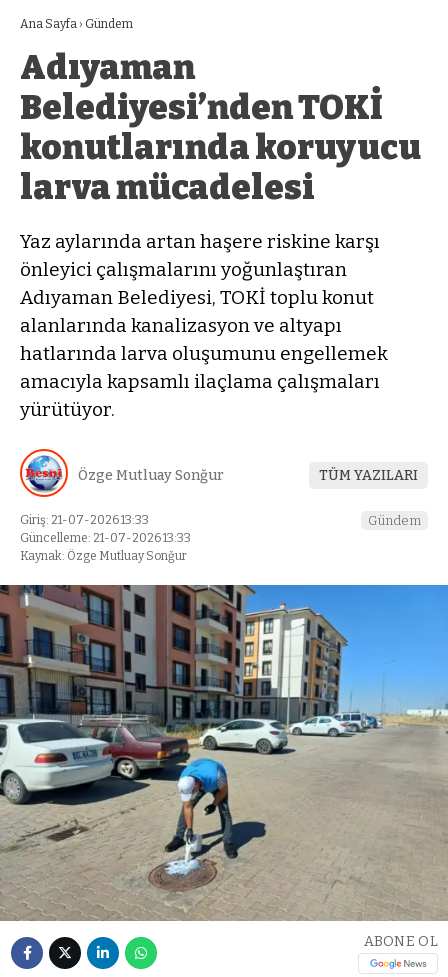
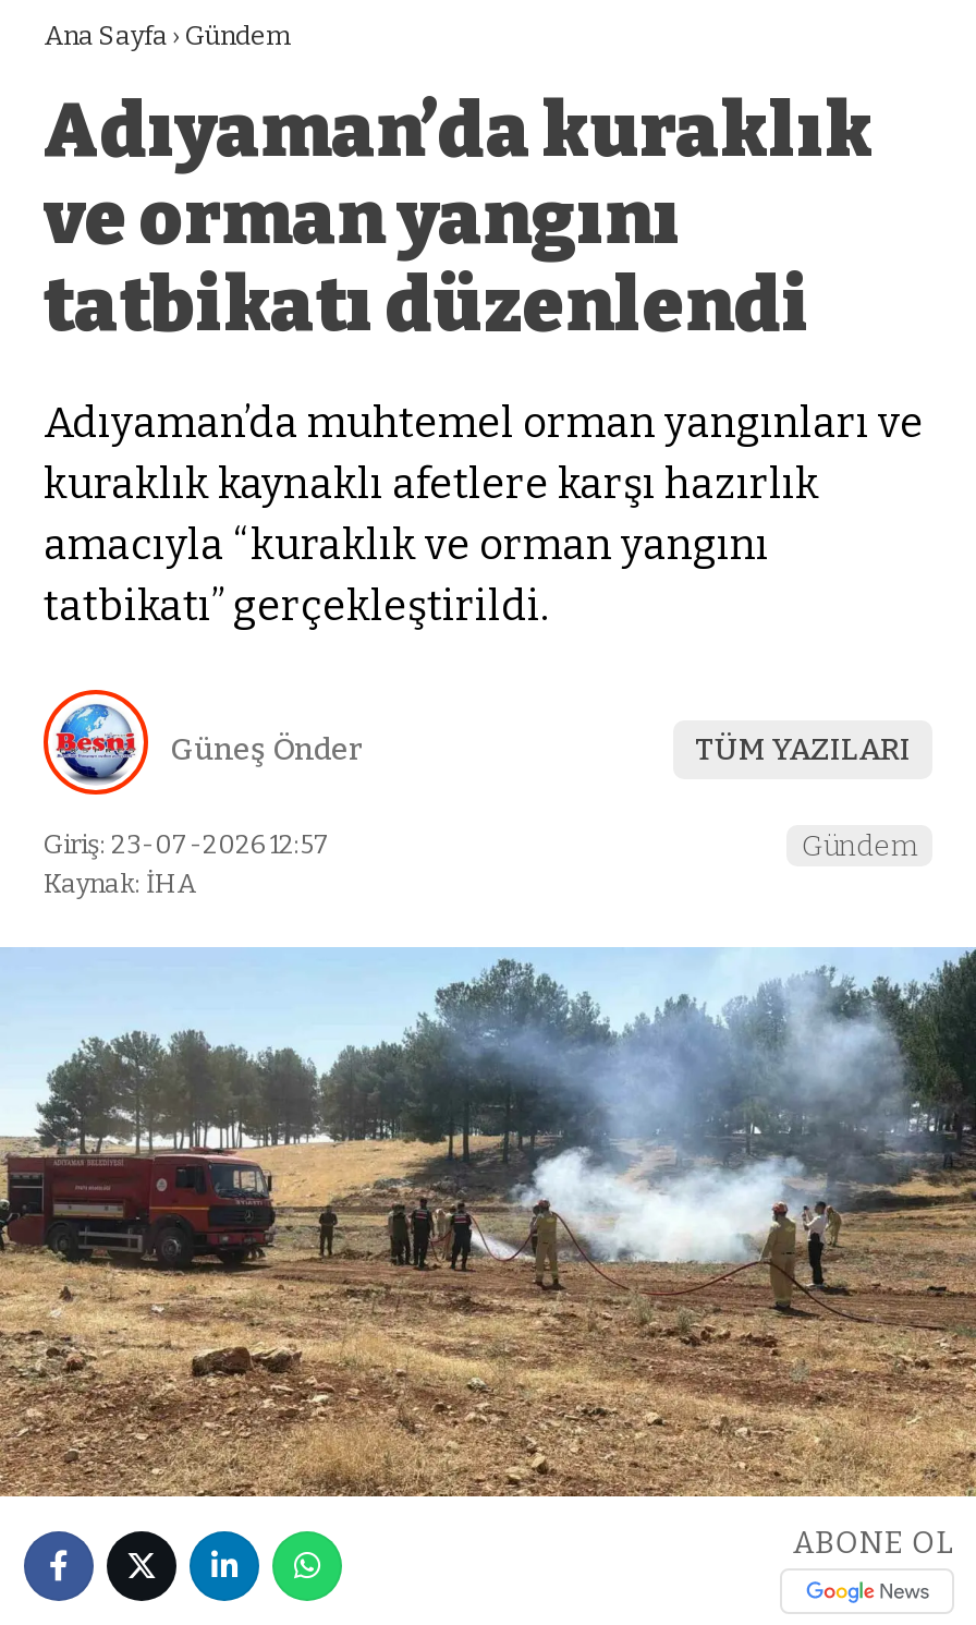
[20,47,421,208] Adıyaman | Belediyesi’nden TOKİ | konutlarında koruyucu | larva mücadelesi -> [44,86,874,349] Adıyaman’da kuraklık | ve orman yangını | tatbikatı düzenlendi
[20,230,388,421] Yaz aylarında artan haşere riskine karşı | önleyici çalışmalarını yoğunlaştıran | Adıyaman Belediyesi, TOKİ toplu konut | alanlarında kanalizasyon ve altyapı | hatlarında larva oluşumunu engellemek | amacıyla kapsamlı ilaçlama çalışmaları | yürütüyor. -> [44,397,924,631] Adıyaman’da muhtemel orman yangınları ve | kuraklık kaynaklı afetlere karşı hazırlık | amacıyla “kuraklık ve orman yangını | tatbikatı” gerçekleştirildi.
[78,467,224,484] Özge Mutluay Sonğur -> [170,731,364,768] Güneş Önder
[20,512,191,562] Giriş: 21-07-2026 13:33 | Güncelleme: 21-07-2026 13:33 | Kaynak: Özge Mutluay Sonğur -> [44,830,331,900] Giriş: 23-07-2026 12:57 | Kaynak: İHA
[3,569,445,921] [image] -> [7,947,969,1496] [image]

